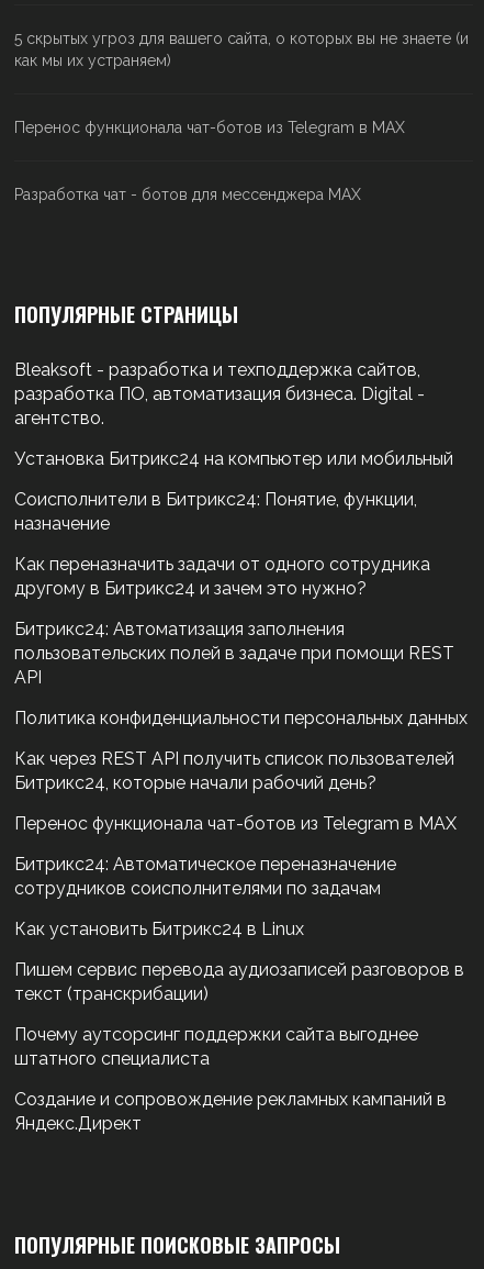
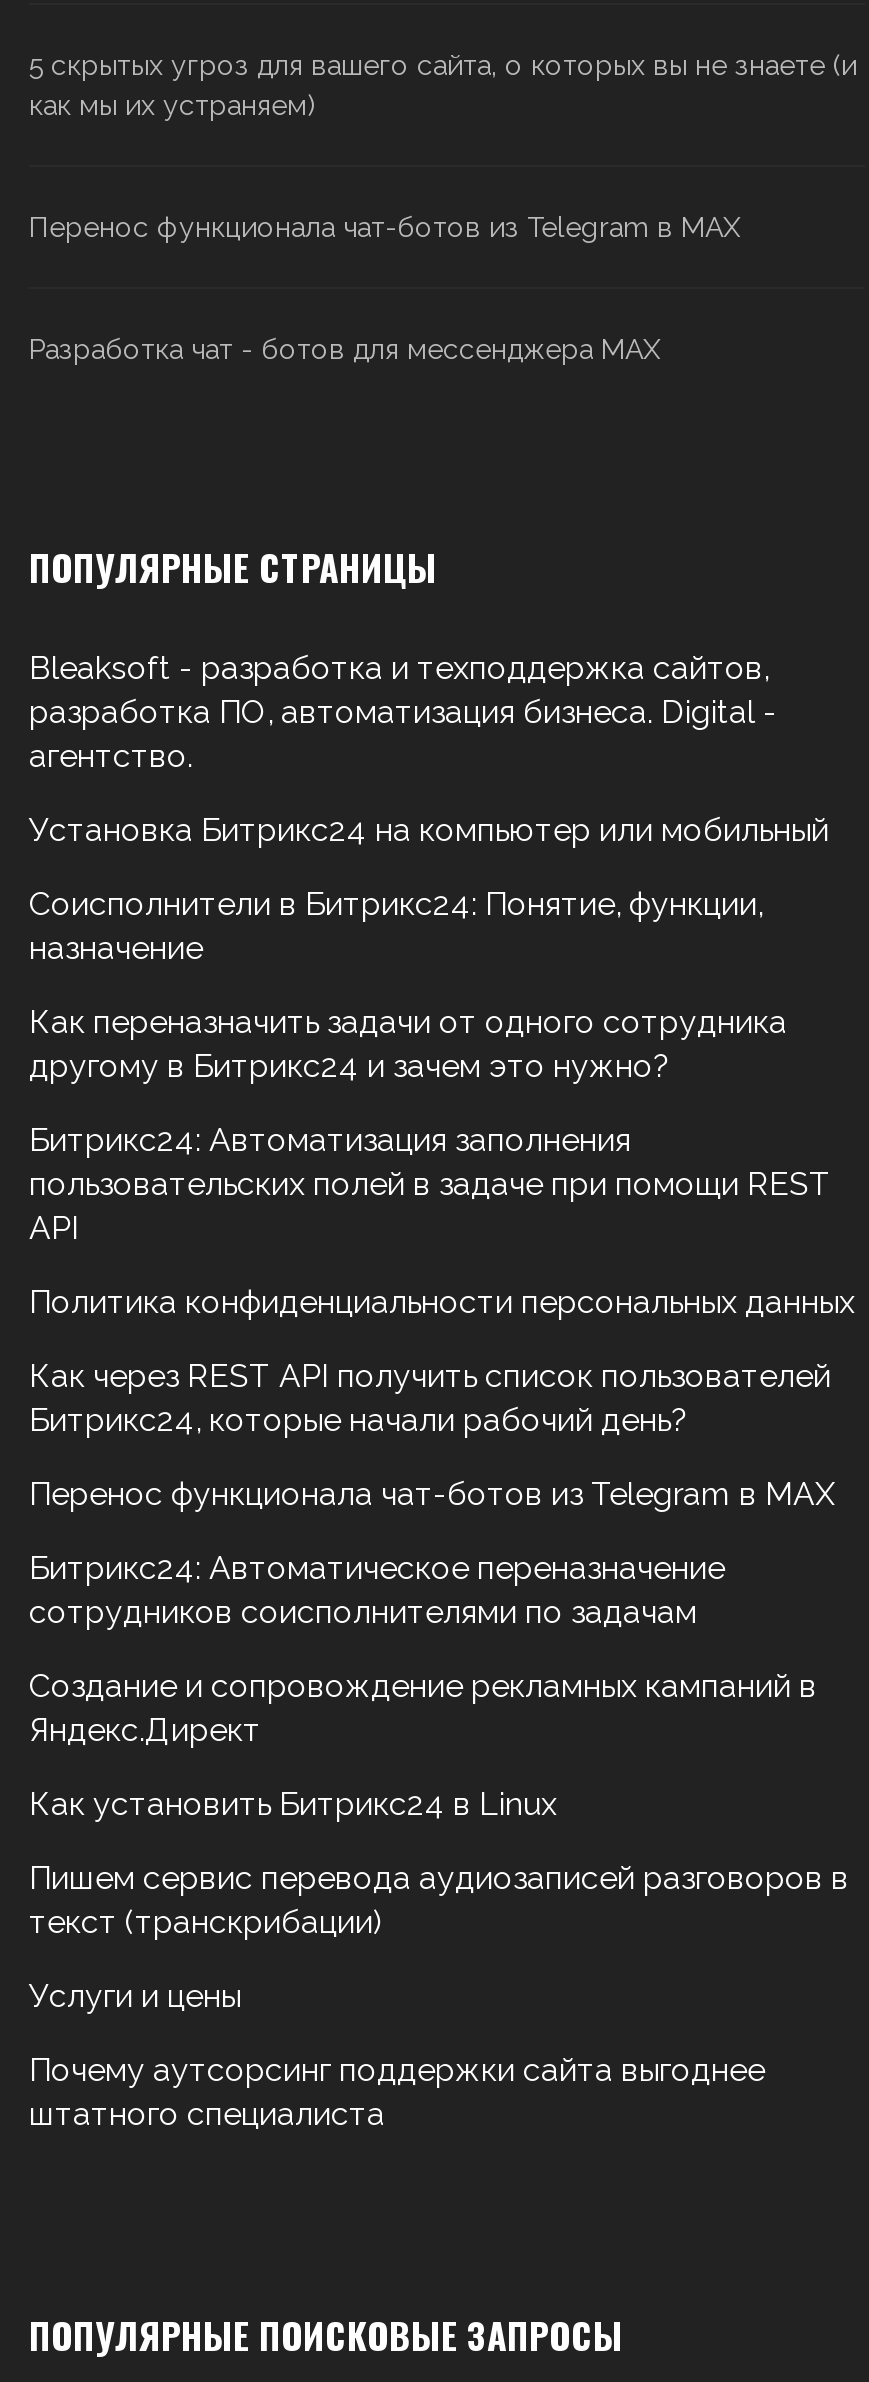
moved [14,918,464,1004] -> [29,1784,849,1940]: Как установить Битрикс24 в Linux | Пишем сервис перевода аудиозаписей разговоров в | текст (транскрибации)
none -> [29,1976,241,2014] Услуги и цены
moved [14,1024,418,1069] -> [29,2050,765,2132]: Почему аутсорсинг поддержки сайта выгоднее | штатного специалиста
moved [14,1088,447,1134] -> [29,1666,817,1748]: Создание и сопровождение рекламных кампаний в | Яндекс.Директ

